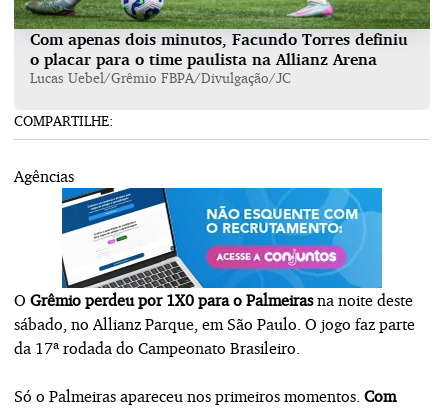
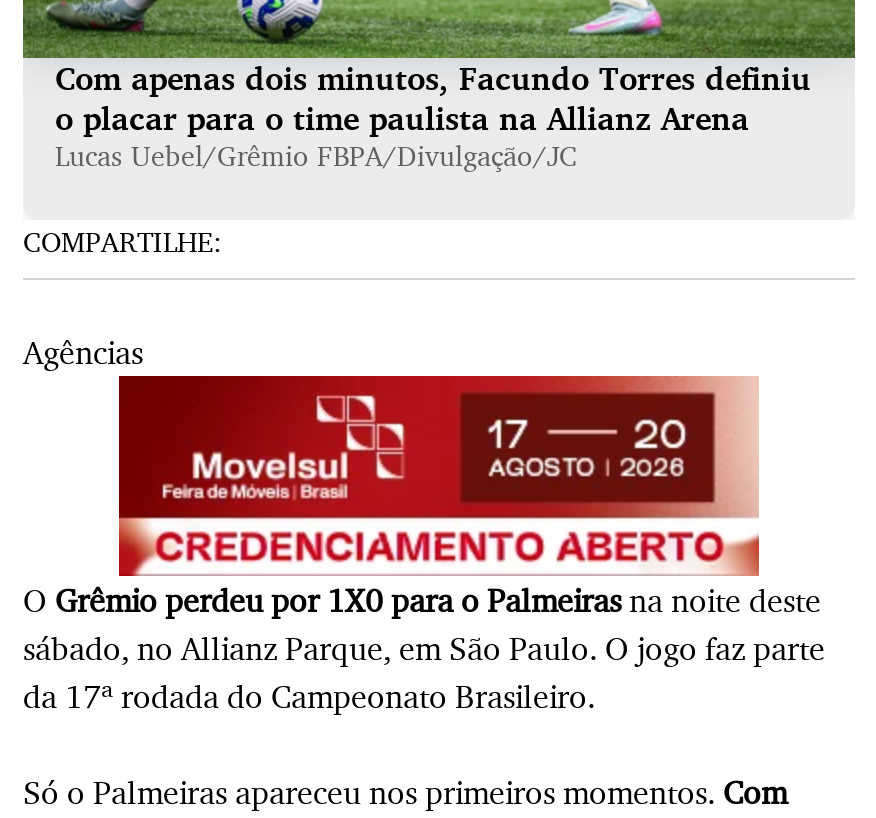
[61,187,383,288] [image] -> [117,374,761,576] [image]

